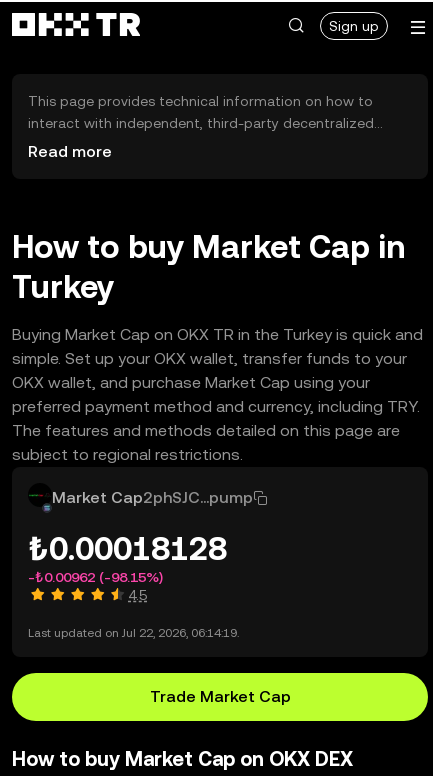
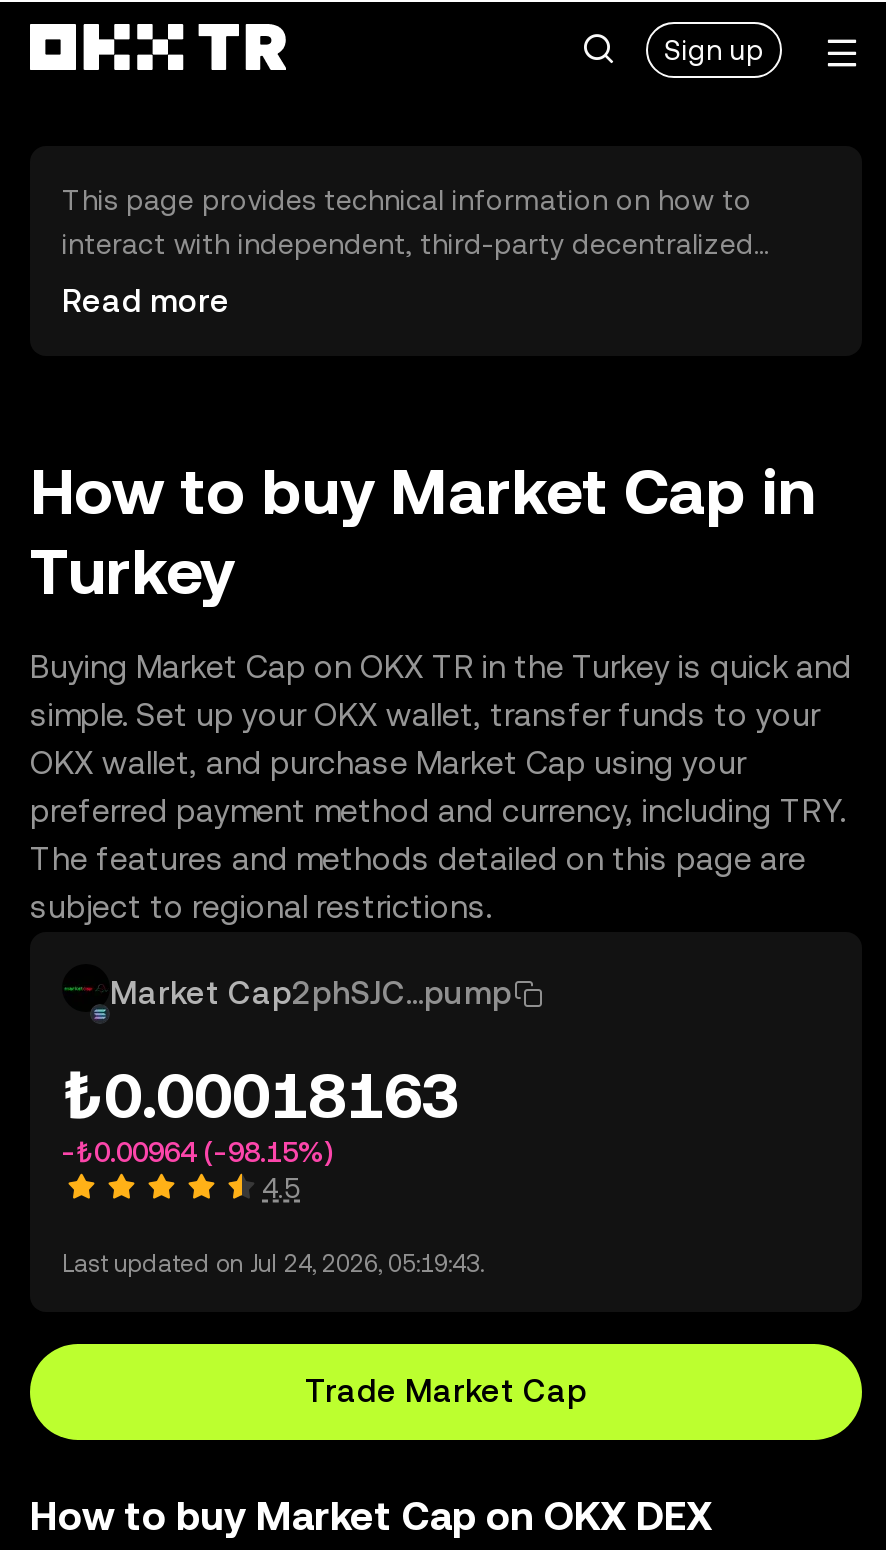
[28,530,227,567] ₺0.00018128 -> [62,1058,460,1132] ₺0.00018163
[28,569,163,585] -₺0.00962 (-98.15%) -> [62,1136,332,1168] -₺0.00964 (-98.15%)
[28,626,239,640] Last updated on Jul 22, 2026, 06:14:19. -> [62,1250,484,1278] Last updated on Jul 24, 2026, 05:19:43.

